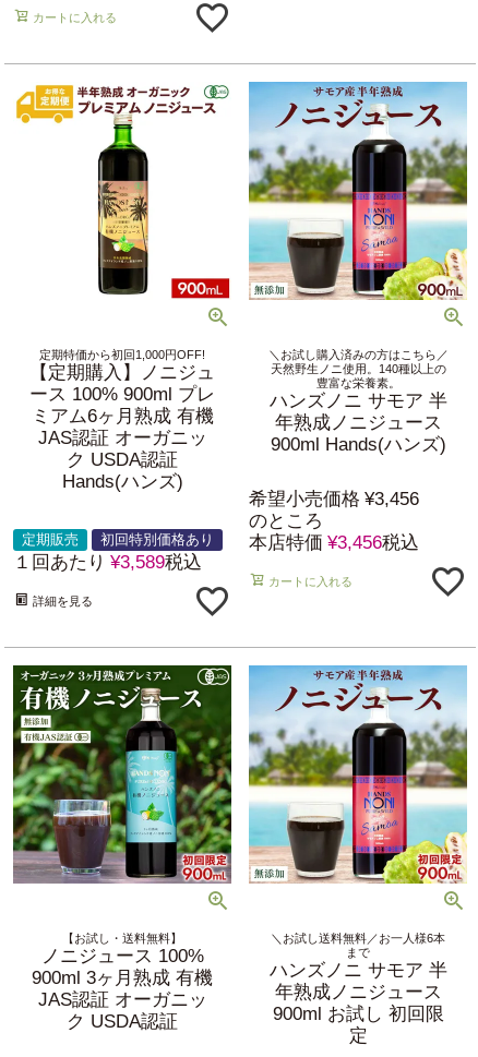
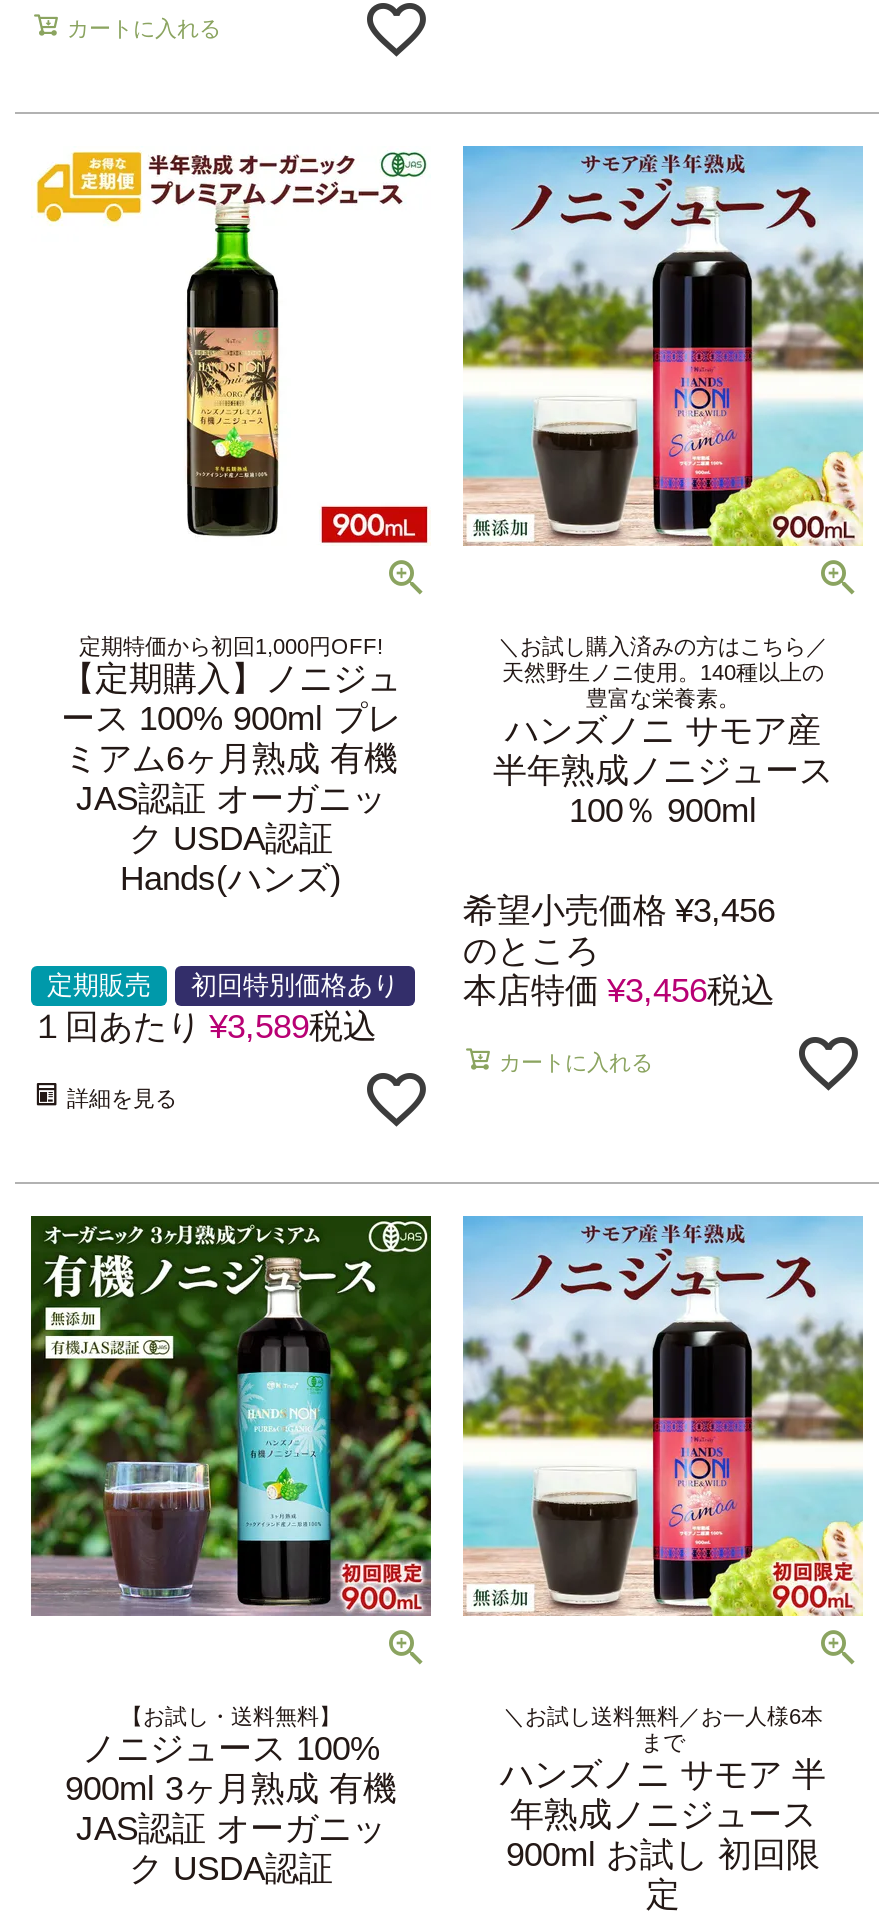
[269,390,447,454] ハンズノニ サモア 半 | 年熟成ノニジュース | 900ml Hands(ハンズ) -> [493,711,833,829] ハンズノニ サモア産 | 半年熟成ノニジュース | 100％ 900ml

